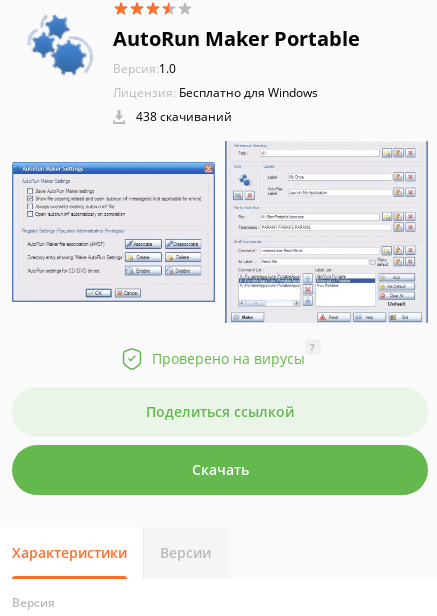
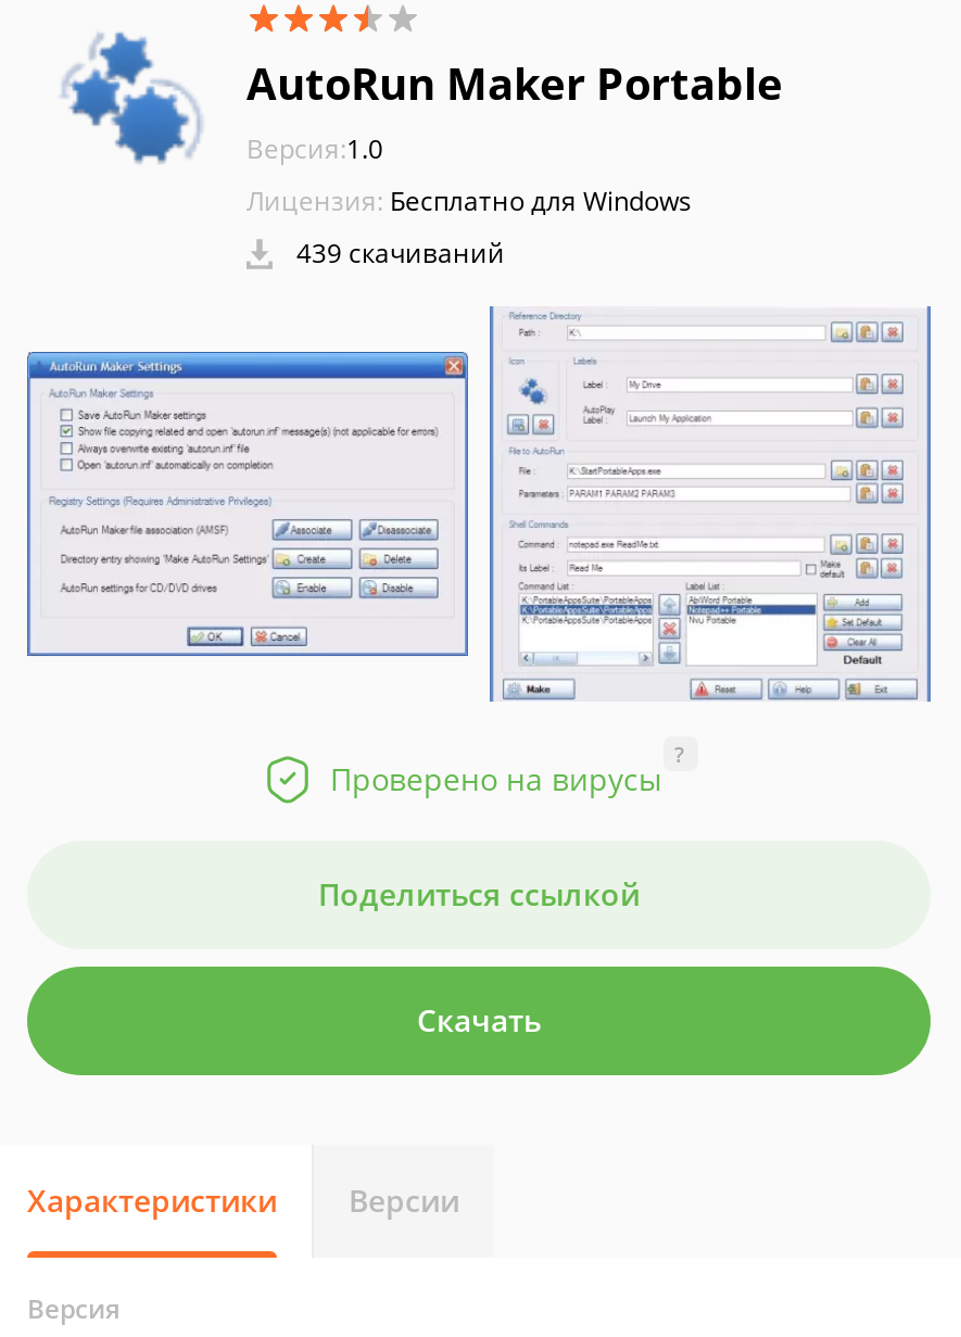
[133,108,232,125] 438 скачиваний -> [290,235,505,272] 439 скачиваний

